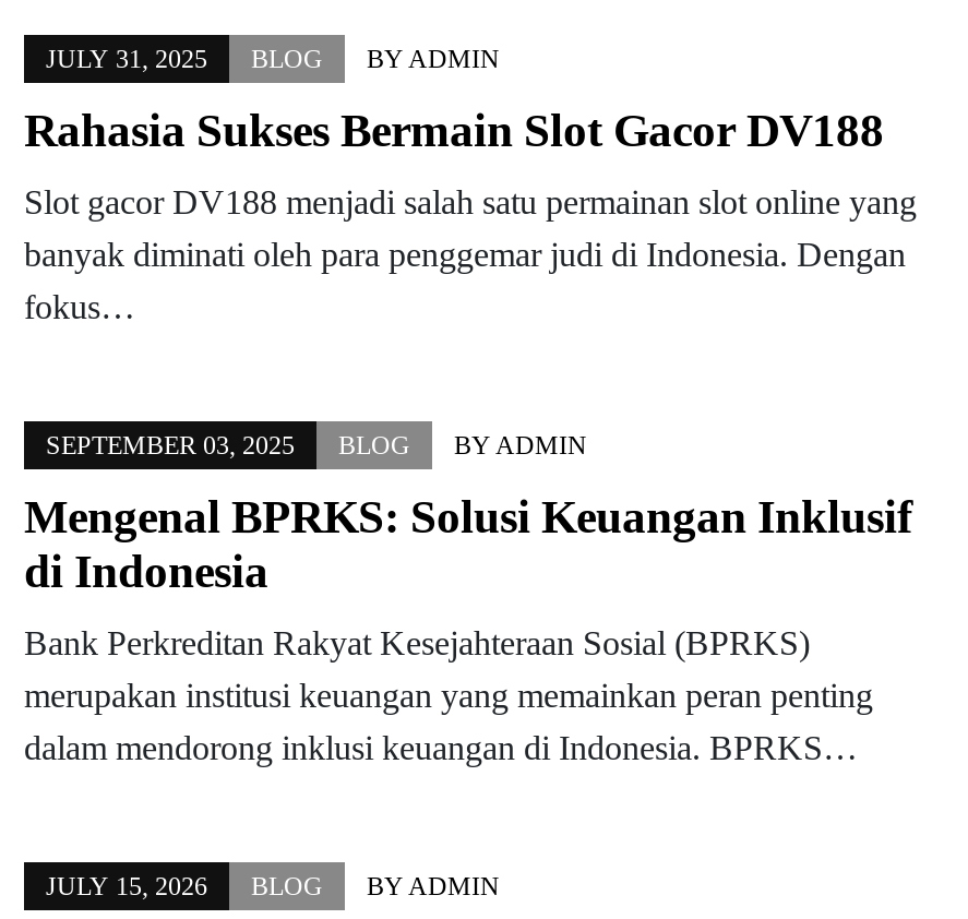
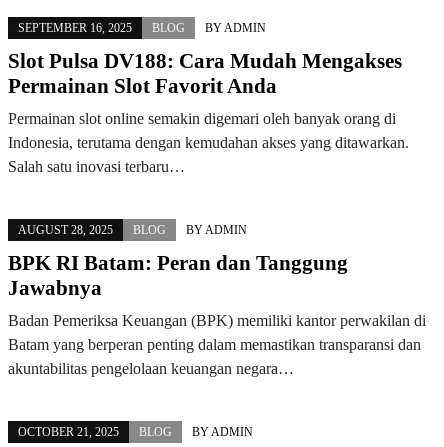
[46,43,500,73] JULY 31, 2025 BLOG BY ADMIN -> [18,20,266,34] SEPTEMBER 16, 2025 BLOG BY ADMIN
[24,104,884,156] Rahasia Sukses Bermain Slot Gacor DV188 -> [8,48,402,97] Slot Pulsa DV188: Cara Mudah Mengakses | Permainan Slot Favorit Anda
[24,182,917,324] Slot gacor DV188 menjadi salah satu permainan slot online yang | banyak diminati oleh para penggemar judi di Indonesia. Dengan | fokus… -> [8,109,409,174] Permainan slot online semakin digemari oleh banyak orang di | Indonesia, terutama dengan kemudahan akses yang ditawarkan. | Salah satu inovasi terbaru…
[46,429,587,459] SEPTEMBER 03, 2025 BLOG BY ADMIN -> [18,222,247,236] AUGUST 28, 2025 BLOG BY ADMIN
[24,490,912,597] Mengenal BPRKS: Solusi Keuangan Inklusif | di Indonesia -> [8,250,348,299] BPK RI Batam: Peran dan Tanggung | Jawabnya
[24,623,873,765] Bank Perkreditan Rakyat Kesejahteraan Sosial (BPRKS) | merupakan institusi keuangan yang memainkan peran penting | dalam mendorong inklusi keuangan di Indonesia. BPRKS… -> [8,311,426,376] Badan Pemeriksa Keuangan (BPK) memiliki kantor perwakilan di | Batam yang berperan penting dalam memastikan transparansi dan | akuntabilitas pengelolaan keuangan negara…
[46,870,500,900] JULY 15, 2026 BLOG BY ADMIN -> [18,424,253,438] OCTOBER 21, 2025 BLOG BY ADMIN

